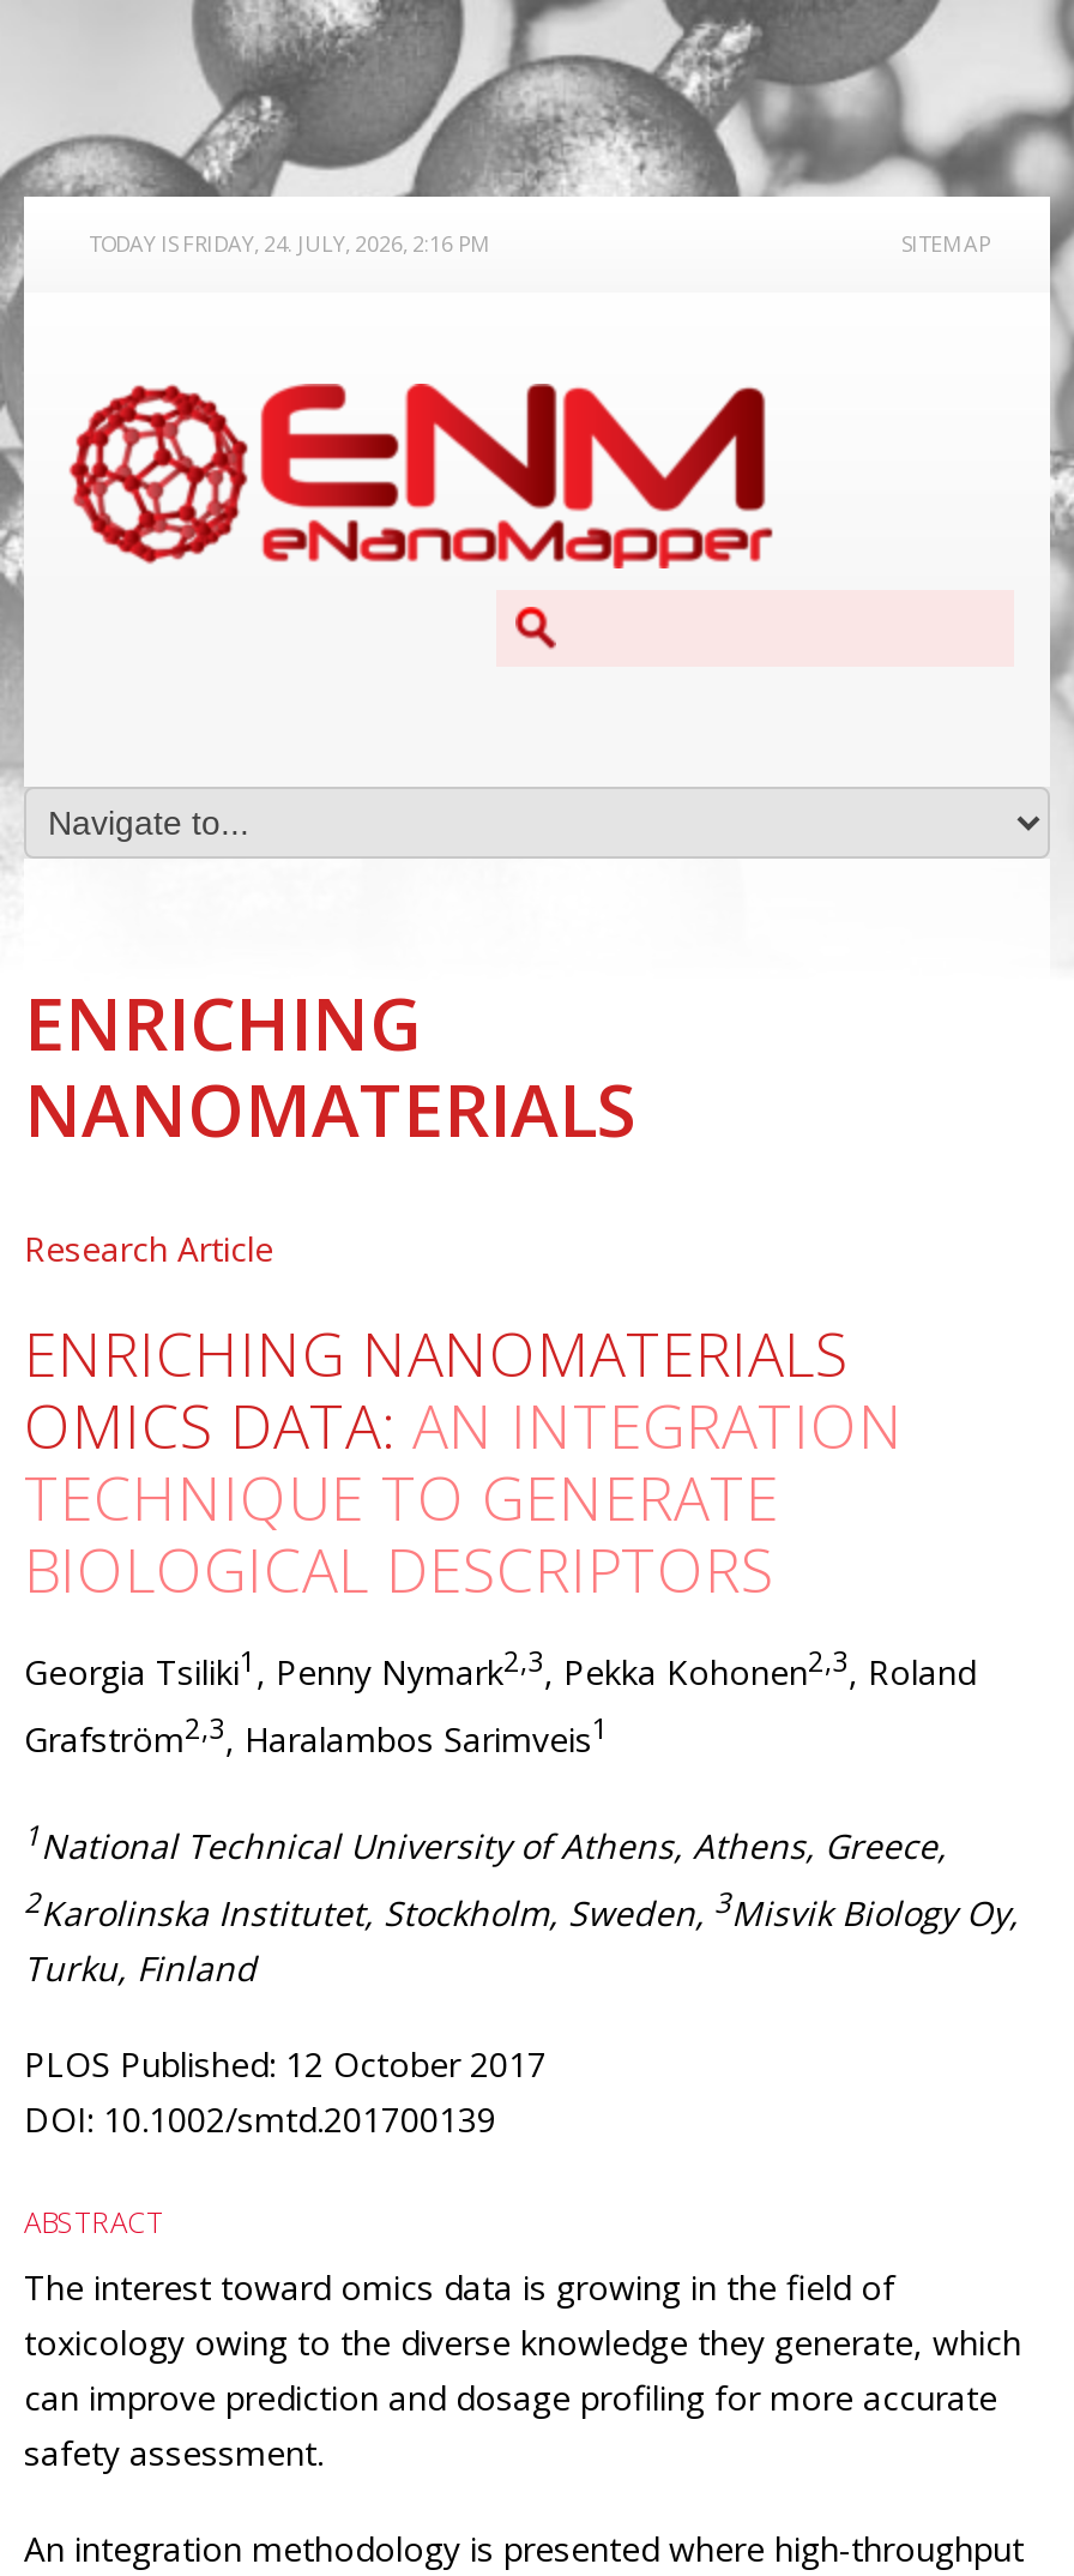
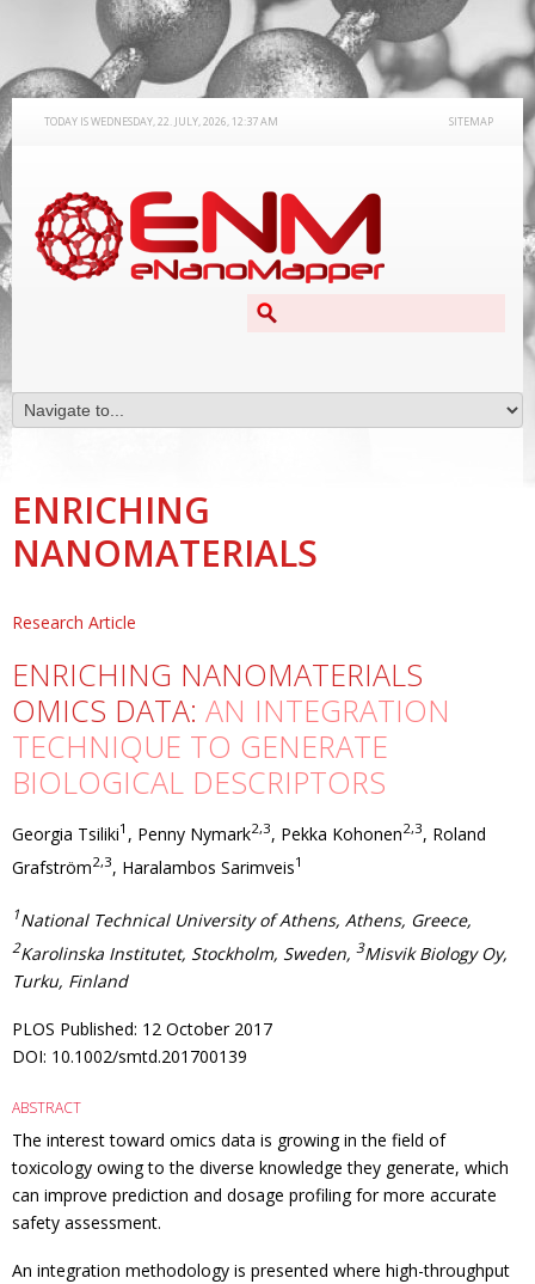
[89,228,491,259] TODAY IS FRIDAY, 24. JULY, 2026, 2:16 PM -> [44,114,278,129] TODAY IS WEDNESDAY, 22. JULY, 2026, 12:37 AM

